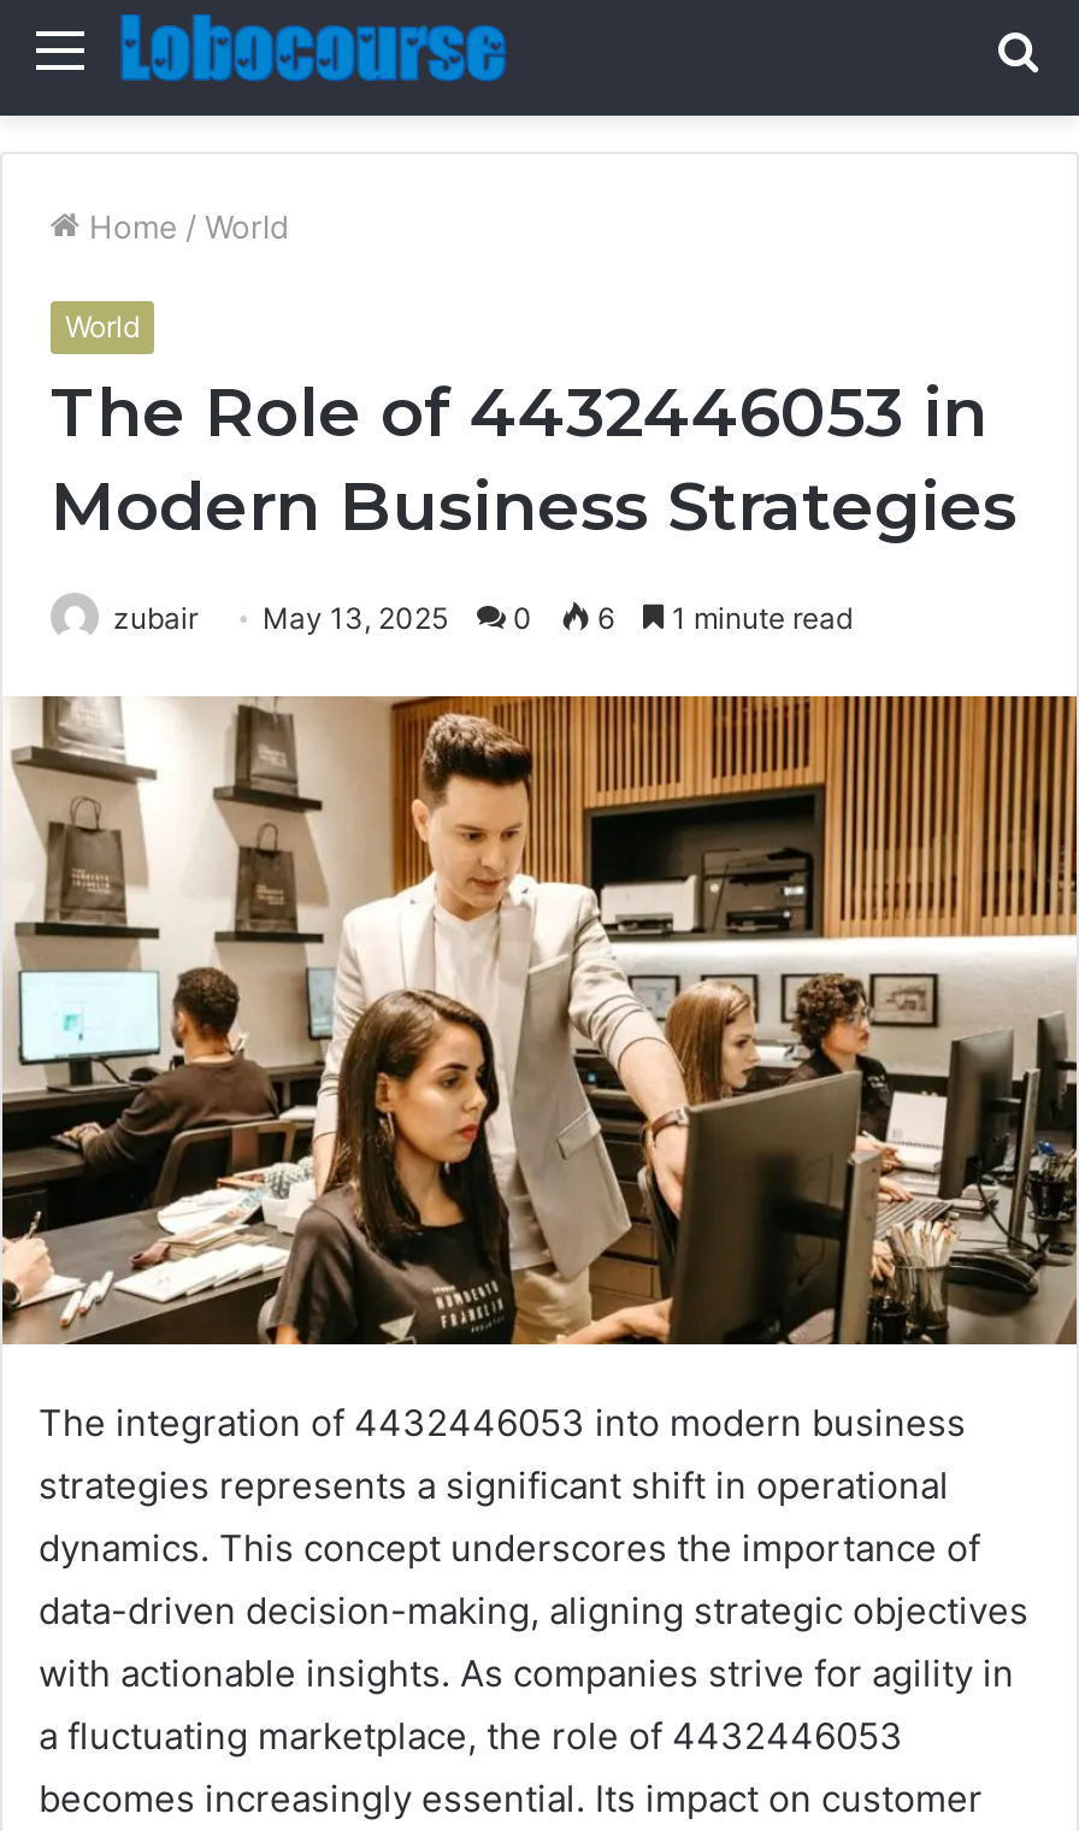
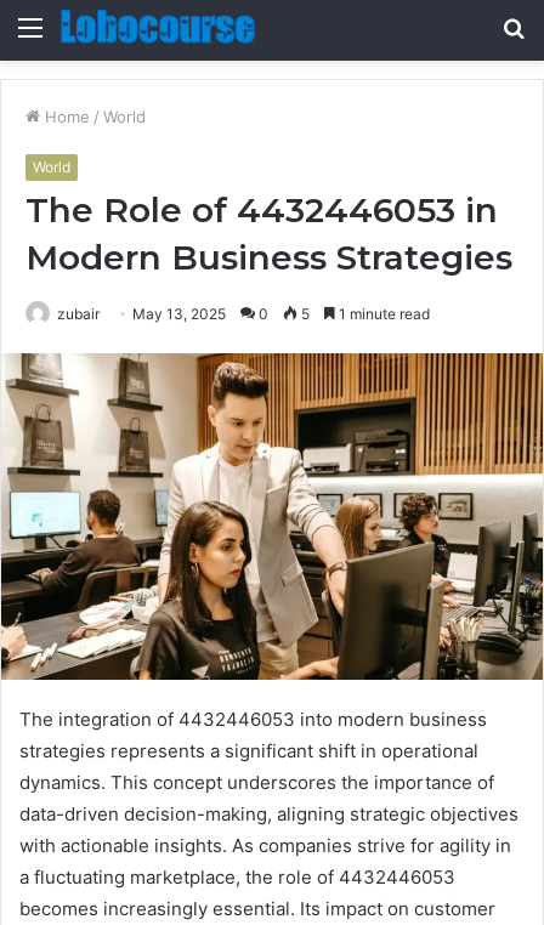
[113,601,853,637] zubair May 13, 2025 0 6 1 minute read -> [57,305,430,323] zubair May 13, 2025 0 5 1 minute read

